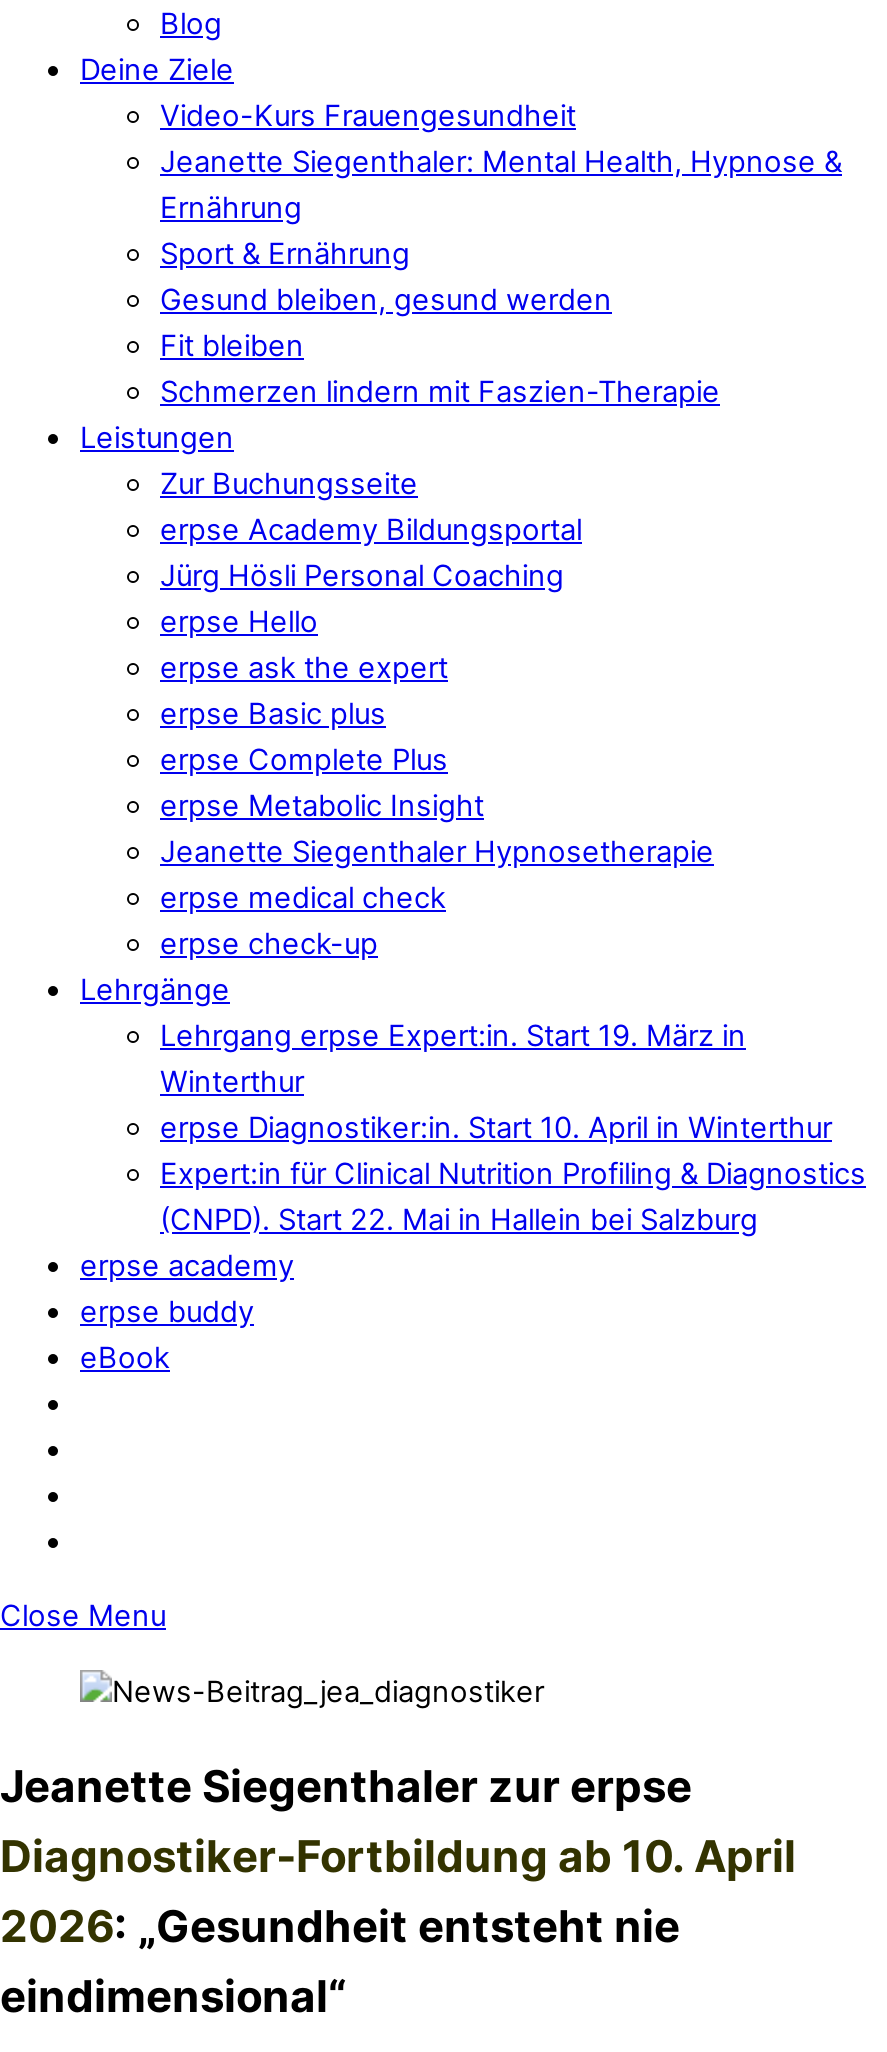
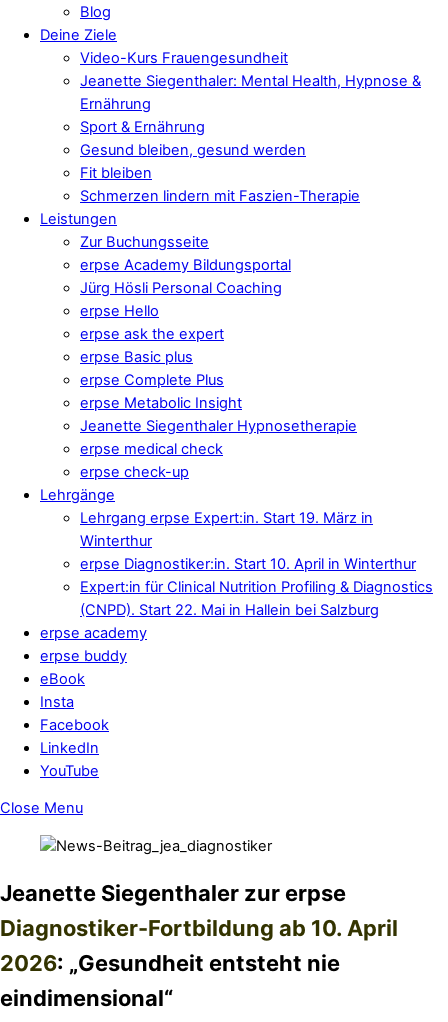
none -> [40,693,109,780] Insta | Facebook | LinkedIn | YouTube

